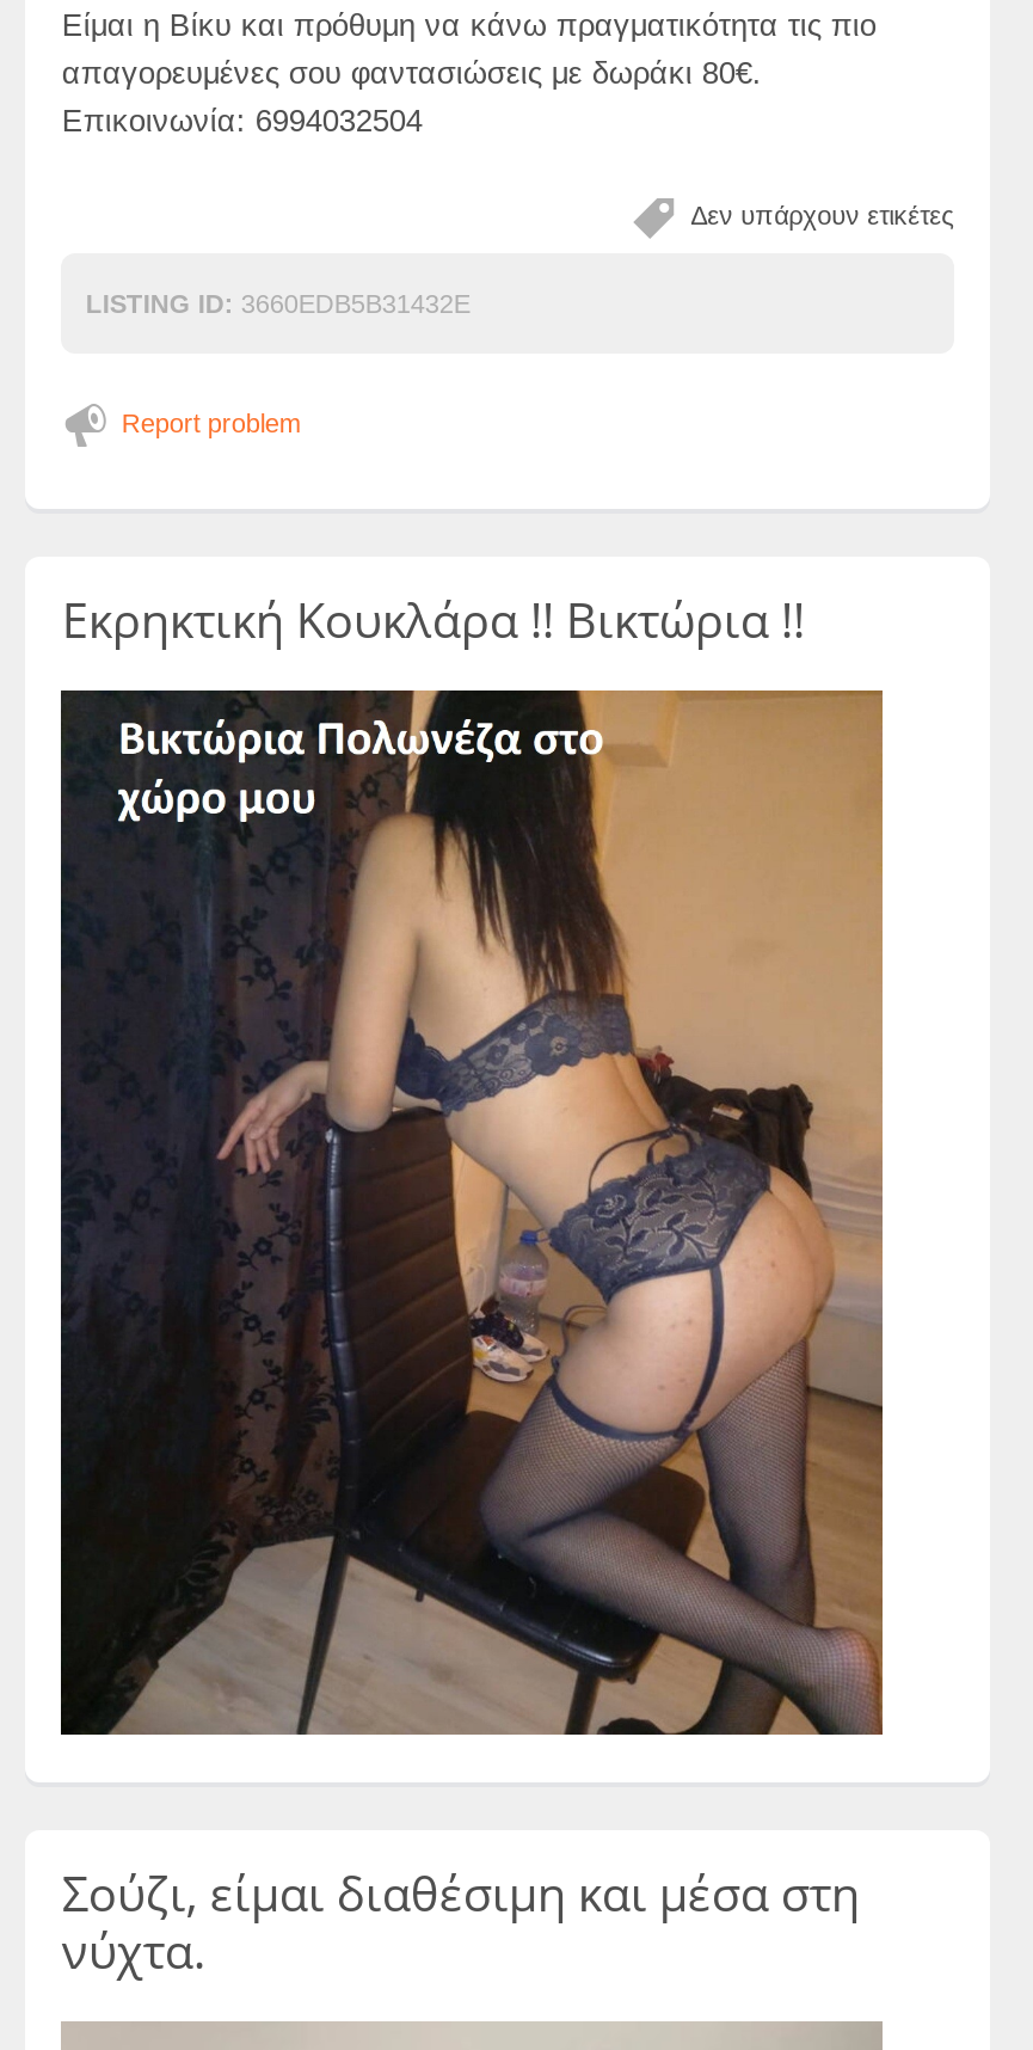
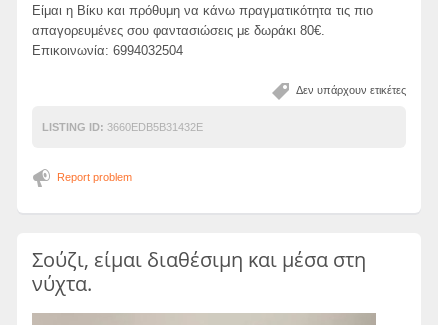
[62,587,805,652] Εκρηκτική Κουκλάρα !! Βικτώρια !! -> none
[59,688,885,1737] [image] -> none

